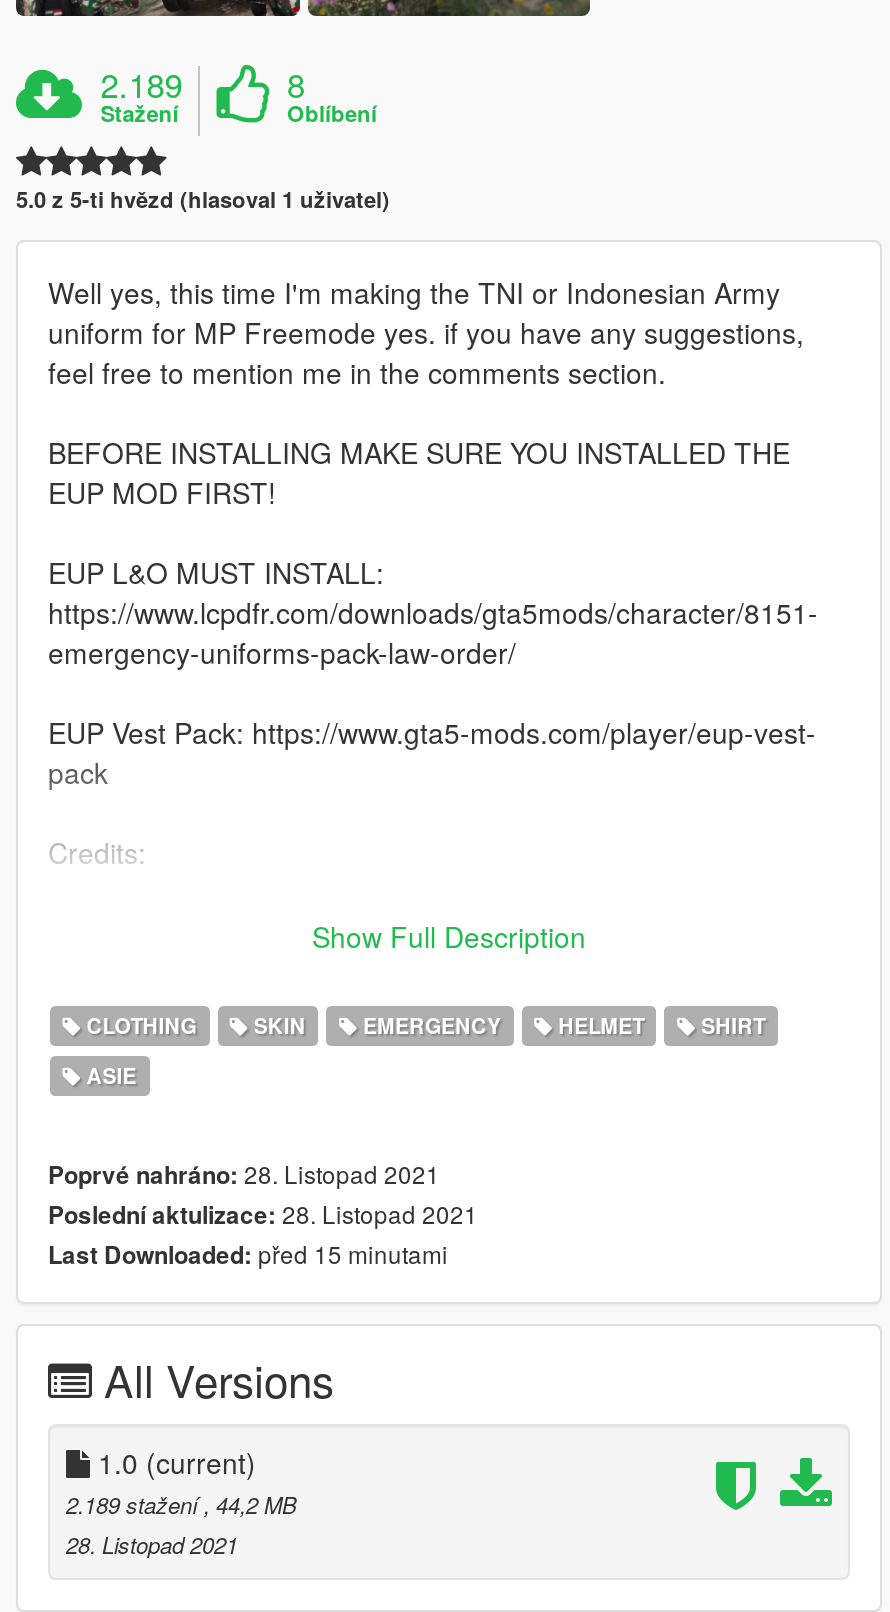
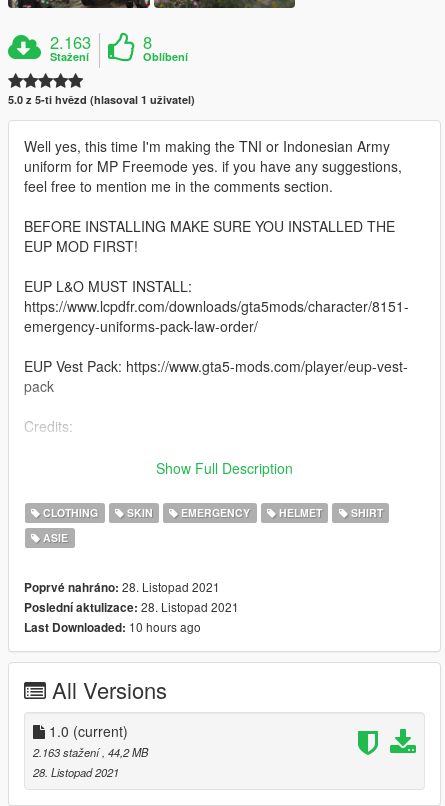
[100,60,182,108] 2.189 -> [50,30,91,54] 2.163
[48,1236,448,1272] Last Downloaded: před 15 minutami -> [24,618,201,636] Last Downloaded: 10 hours ago
[66,1488,296,1520] 2.189 stažení, 44,2 MB -> [33,744,148,760] 2.163 stažení, 44,2 MB

